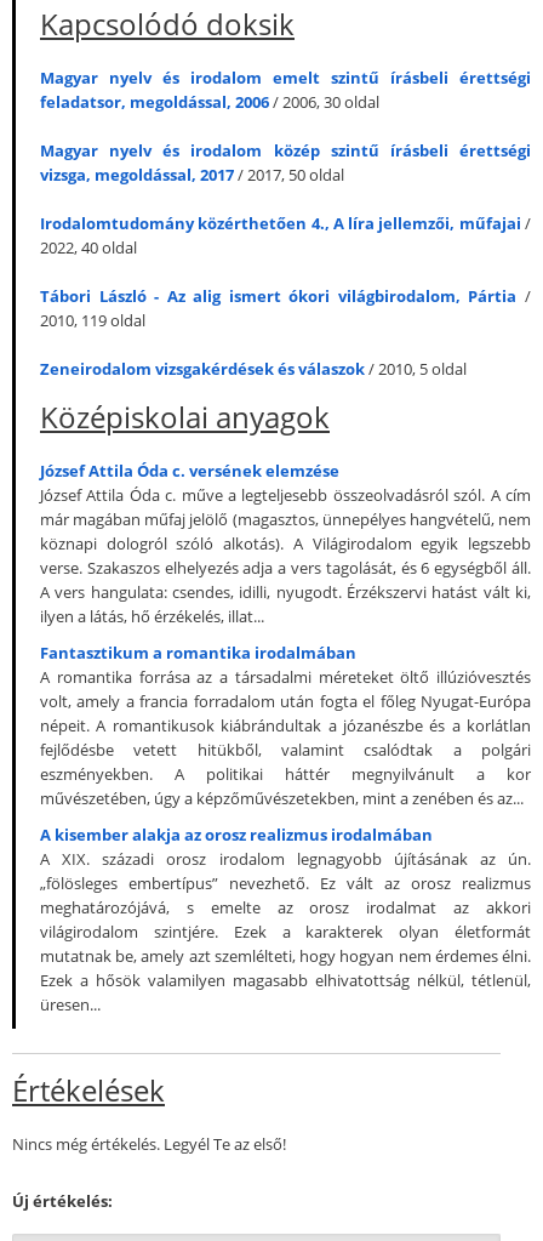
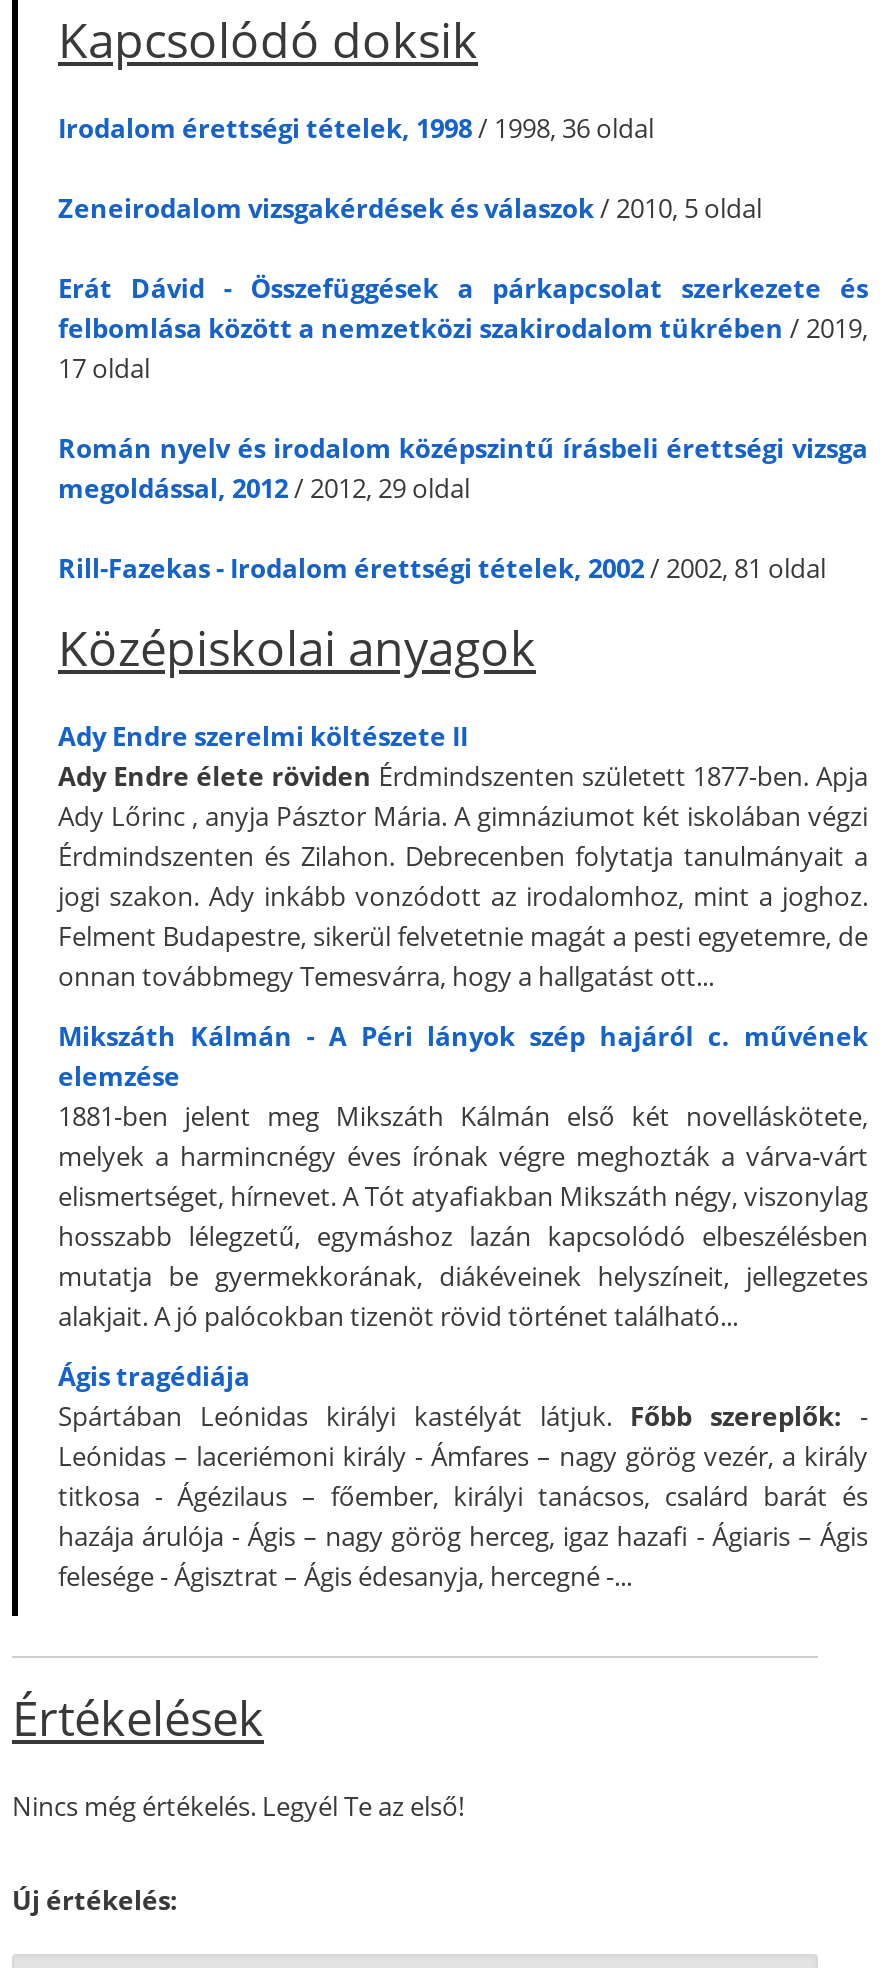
[40,67,531,331] Magyar nyelv és irodalom emelt szintű írásbeli érettségi | feladatsor, megoldással, 2006/ 2006, 30 oldal | Magyar nyelv és irodalom közép szintű írásbeli érettségi | vizsga, megoldással, 2017/ 2017, 50 oldal | Irodalomtudomány közérthetően 4., A líra jellemzői, műfajai / | 2022, 40 oldal | Tábori László - Az alig ismert ókori világbirodalom, Pártia / | 2010, 119 oldal -> [58,110,654,146] Irodalom érettségi tételek, 1998/ 1998, 36 oldal
moved [40,358,467,380] -> [58,190,762,226]: Zeneirodalom vizsgakérdések és válaszok/ 2010, 5 oldal
none -> [58,270,868,586] Erát Dávid - Összefüggések a párkapcsolat szerkezete és | felbomlása között a nemzetközi szakirodalom tükrében / 2019, | 17 oldal | Román nyelv és irodalom középszintű írásbeli érettségi vizsga | megoldással, 2012/ 2012, 29 oldal | Rill-Fazekas - Irodalom érettségi tételek, 2002/ 2002, 81 oldal
[40,460,531,627] József Attila Óda c. versének elemzése | József Attila Óda c. műve a legteljesebb összeolvadásról szól. A cím | már magában műfaj jelölő (magasztos, ünnepélyes hangvételű, nem | köznapi dologról szóló alkotás). A Világirodalom egyik legszebb | verse. Szakaszos elhelyezés adja a vers tagolását, és 6 egységből áll. | A vers hangulata: csendes, idilli, nyugodt. Érzékszervi hatást vált ki, | ilyen a látás, hő érzékelés, illat... -> [58,718,868,994] Ady Endre szerelmi költészete II | Ady Endre élete röviden Érdmindszenten született 1877-ben. Apja | Ady Lőrinc , anyja Pásztor Mária. A gimnáziumot két iskolában végzi | Érdmindszenten és Zilahon. Debrecenben folytatja tanulmányait a | jogi szakon. Ady inkább vonzódott az irodalomhoz, mint a joghoz. | Felment Budapestre, sikerül felvetetnie magát a pesti egyetemre, de | onnan továbbmegy Temesvárra, hogy a hallgatást ott...
[40,642,531,809] Fantasztikum a romantika irodalmában | A romantika forrása az a társadalmi méreteket öltő illúzióvesztés | volt, amely a francia forradalom után fogta el főleg Nyugat-Európa | népeit. A romantikusok kiábrándultak a józanészbe és a korlátlan | fejlődésbe vetett hitükből, valamint csalódtak a polgári | eszményekben. A politikai háttér megnyilvánult a kor | művészetében, úgy a képzőművészetekben, mint a zenében és az... -> [58,1018,868,1334] Mikszáth Kálmán - A Péri lányok szép hajáról c. művének | elemzése | 1881-ben jelent meg Mikszáth Kálmán első két novelláskötete, | melyek a harmincnégy éves írónak végre meghozták a várva-várt | elismertséget, hírnevet. A Tót atyafiakban Mikszáth négy, viszonylag | hosszabb lélegzetű, egymáshoz lazán kapcsolódó elbeszélésben | mutatja be gyermekkorának, diákéveinek helyszíneit, jellegzetes | alakjait. A jó palócokban tizenöt rövid történet található...
[40,824,531,1015] A kisember alakja az orosz realizmus irodalmában | A XIX. századi orosz irodalom legnagyobb újításának az ún. | „fölösleges embertípus” nevezhető. Ez vált az orosz realizmus | meghatározójává, s emelte az orosz irodalmat az akkori | világirodalom szintjére. Ezek a karakterek olyan életformát | mutatnak be, amely azt szemlélteti, hogy hogyan nem érdemes élni. | Ezek a hősök valamilyen magasabb elhivatottság nélkül, tétlenül, | üresen... -> [58,1358,868,1594] Ágis tragédiája | Spártában Leónidas királyi kastélyát látjuk. Főbb szereplők: - | Leónidas – laceriémoni király - Ámfares – nagy görög vezér, a király | titkosa - Ágézilaus – főember, királyi tanácsos, csalárd barát és | hazája árulója - Ágis – nagy görög herceg, igaz hazafi - Ágiaris – Ágis | felesége - Ágisztrat – Ágis édesanyja, hercegné -...

